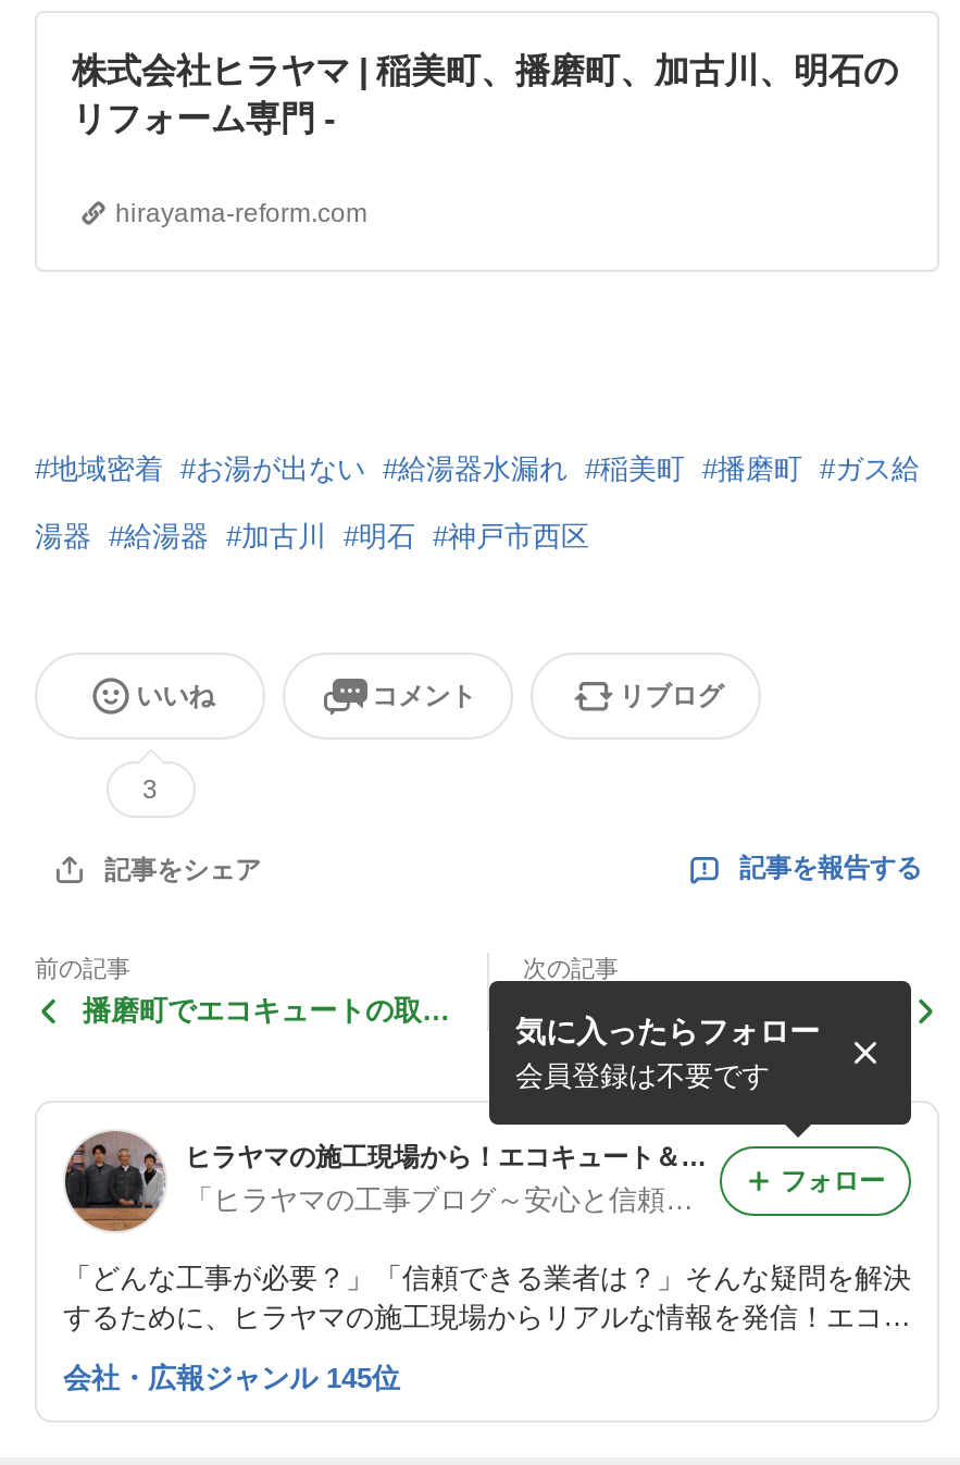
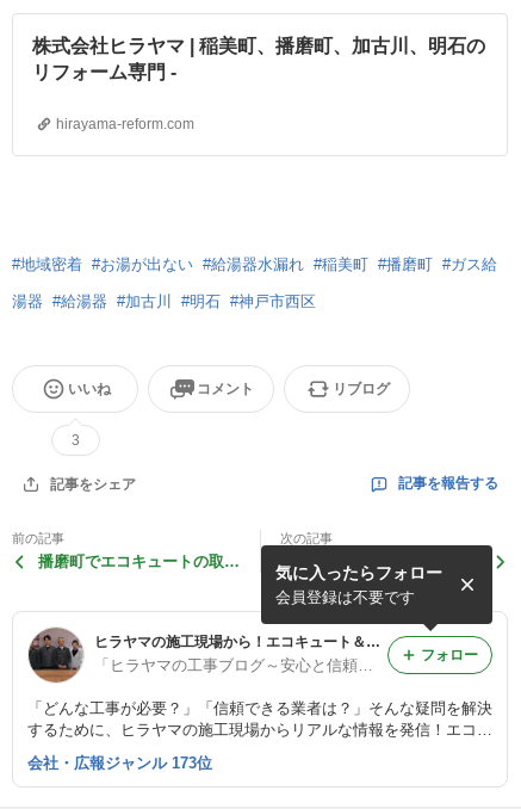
[63,1361,400,1394] 会社・広報ジャンル 145位 -> [27,754,212,772] 会社・広報ジャンル 173位

